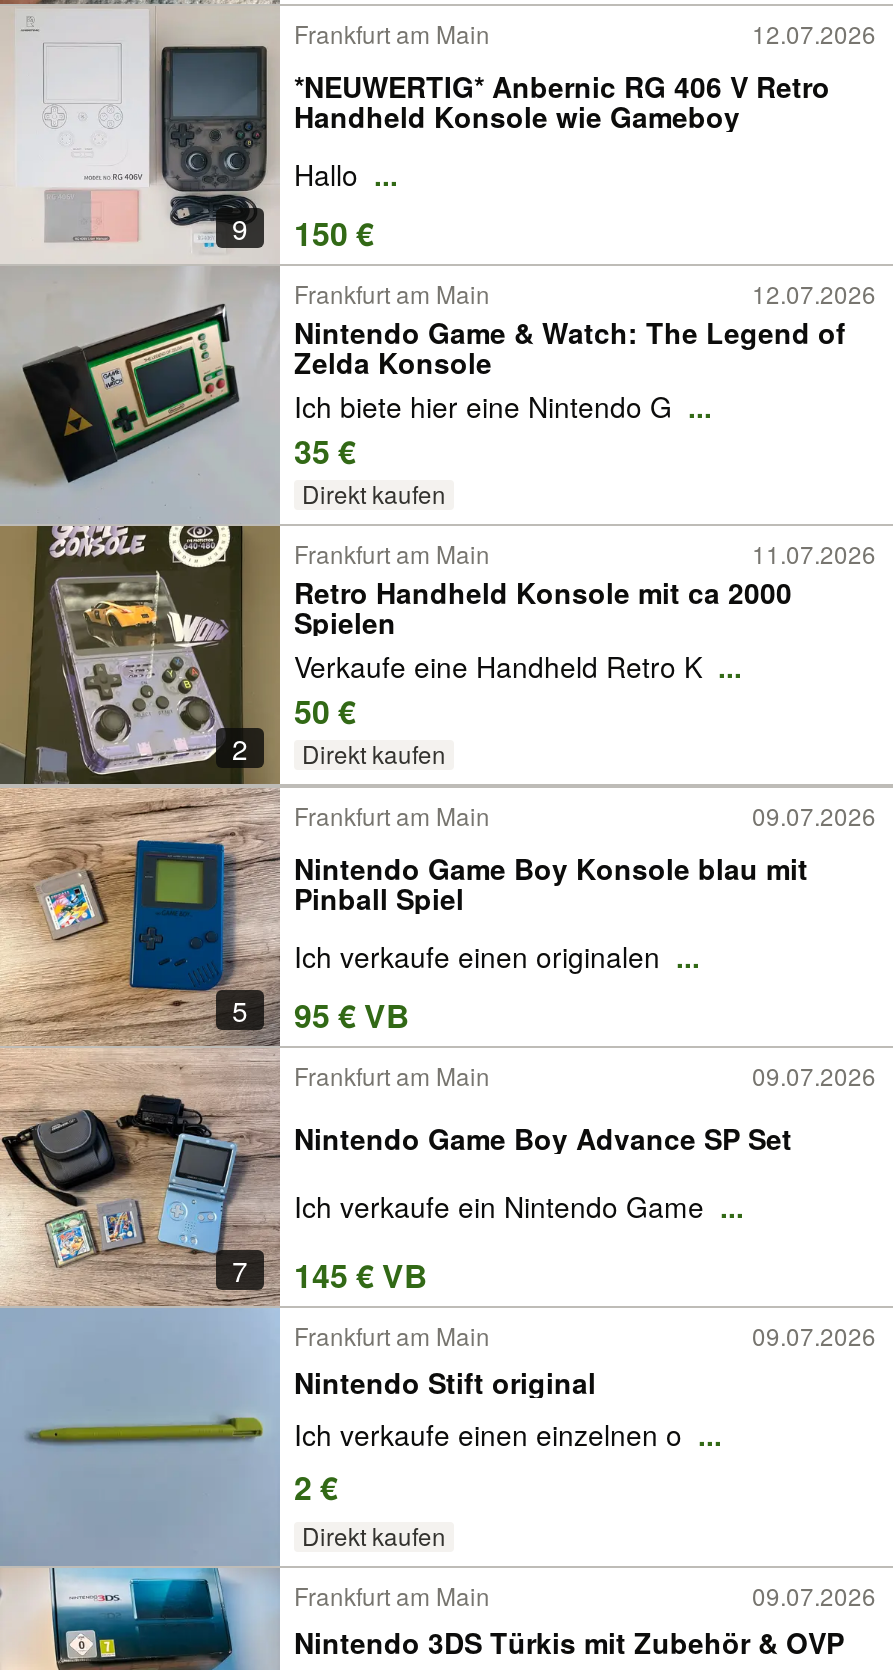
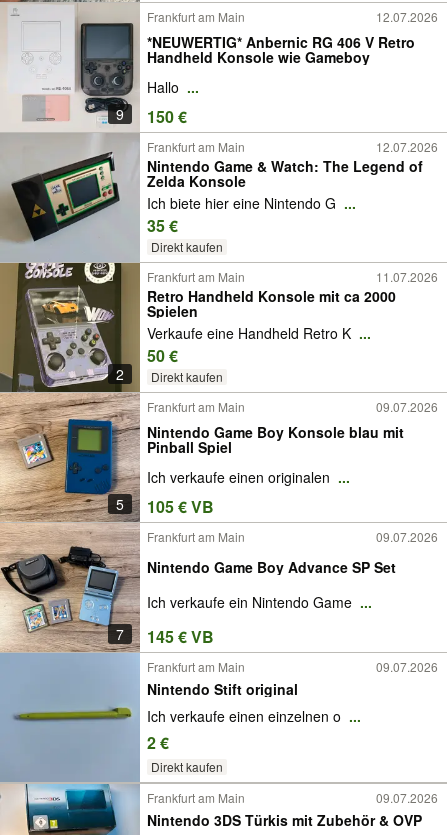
[232,990,410,1038] 5 95 € VB -> [116,494,214,518] 5 105 € VB

